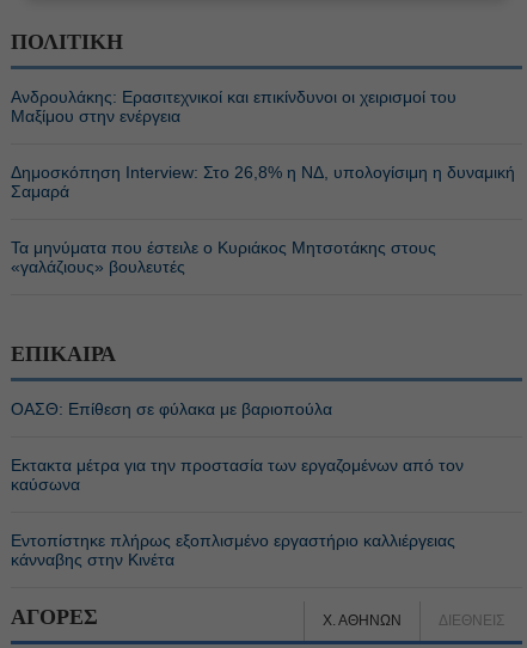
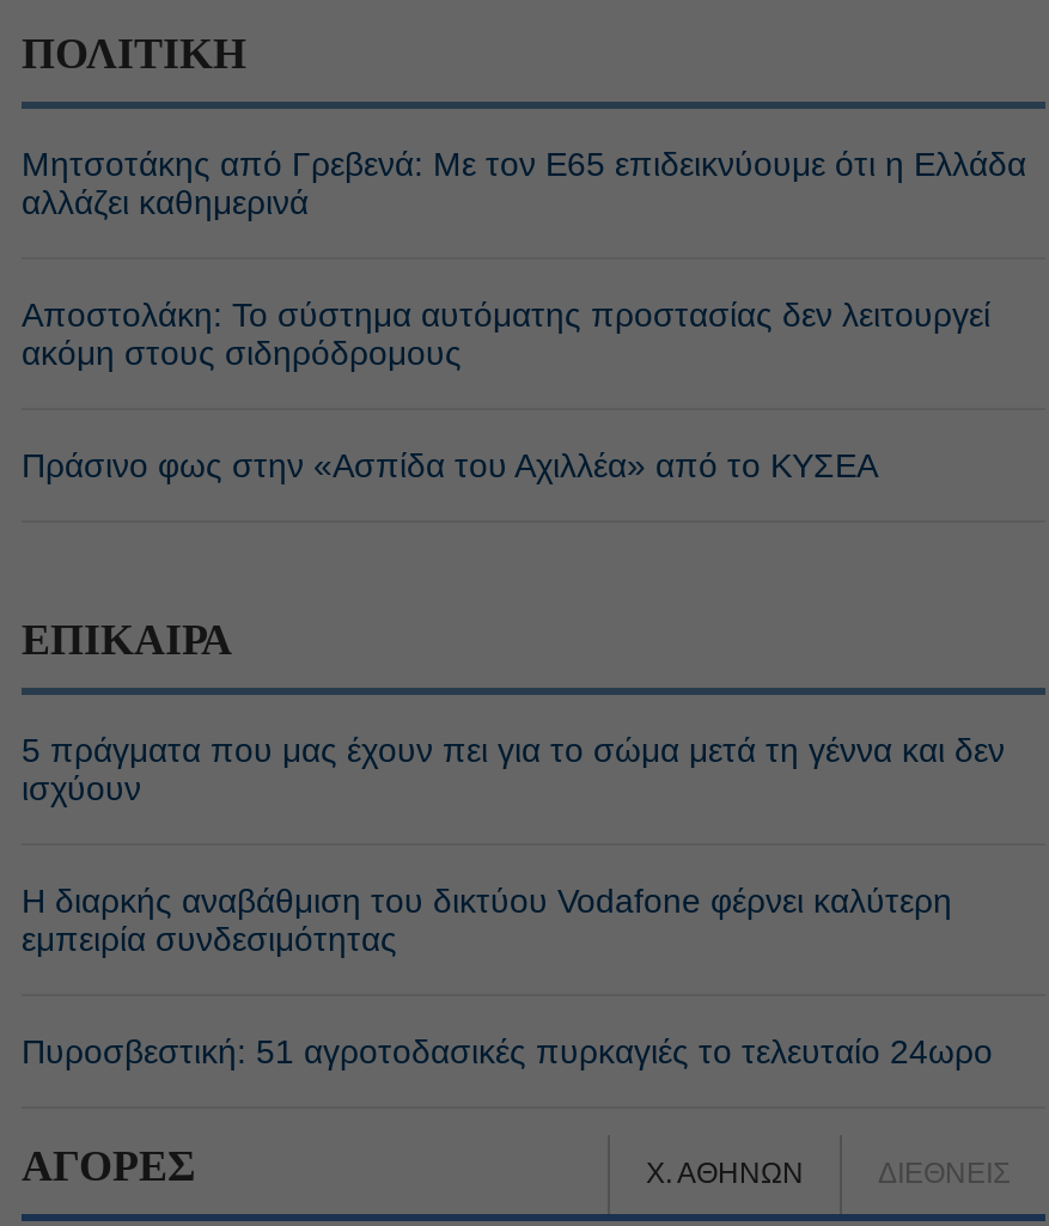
[11,87,456,126] Ανδρουλάκης: Ερασιτεχνικοί και επικίνδυνοι οι χειρισμοί του | Μαξίμου στην ενέργεια -> [22,145,1026,221] Μητσοτάκης από Γρεβενά: Με τον Ε65 επιδεικνύουμε ότι η Ελλάδα | αλλάζει καθημερινά
[11,163,515,201] Δημοσκόπηση Interview: Στο 26,8% η ΝΔ, υπολογίσιμη η δυναμική | Σαμαρά -> [22,295,990,372] Αποστολάκη: Το σύστημα αυτόματης προστασίας δεν λειτουργεί | ακόμη στους σιδηρόδρομους
[11,238,436,276] Τα μηνύματα που έστειλε ο Κυριάκος Μητσοτάκης στους | «γαλάζιους» βουλευτές -> [22,446,878,484] Πράσινο φως στην «Ασπίδα του Αχιλλέα» από το ΚΥΣΕΑ
[11,399,332,418] ΟΑΣΘ: Επίθεση σε φύλακα με βαριοπούλα -> [22,731,1005,807] 5 πράγματα που μας έχουν πει για το σώμα μετά τη γέννα και δεν | ισχύουν
[11,456,464,494] Eκτακτα μέτρα για την προστασία των εργαζομένων από τον | καύσωνα -> [22,882,952,958] Η διαρκής αναβάθμιση του δικτύου Vodafone φέρνει καλύτερη | εμπειρία συνδεσιμότητας
[11,531,455,569] Εντοπίστηκε πλήρως εξοπλισμένο εργαστήριο καλλιέργειας | κάνναβης στην Κινέτα -> [22,1032,993,1071] Πυροσβεστική: 51 αγροτοδασικές πυρκαγιές το τελευταίο 24ωρο

